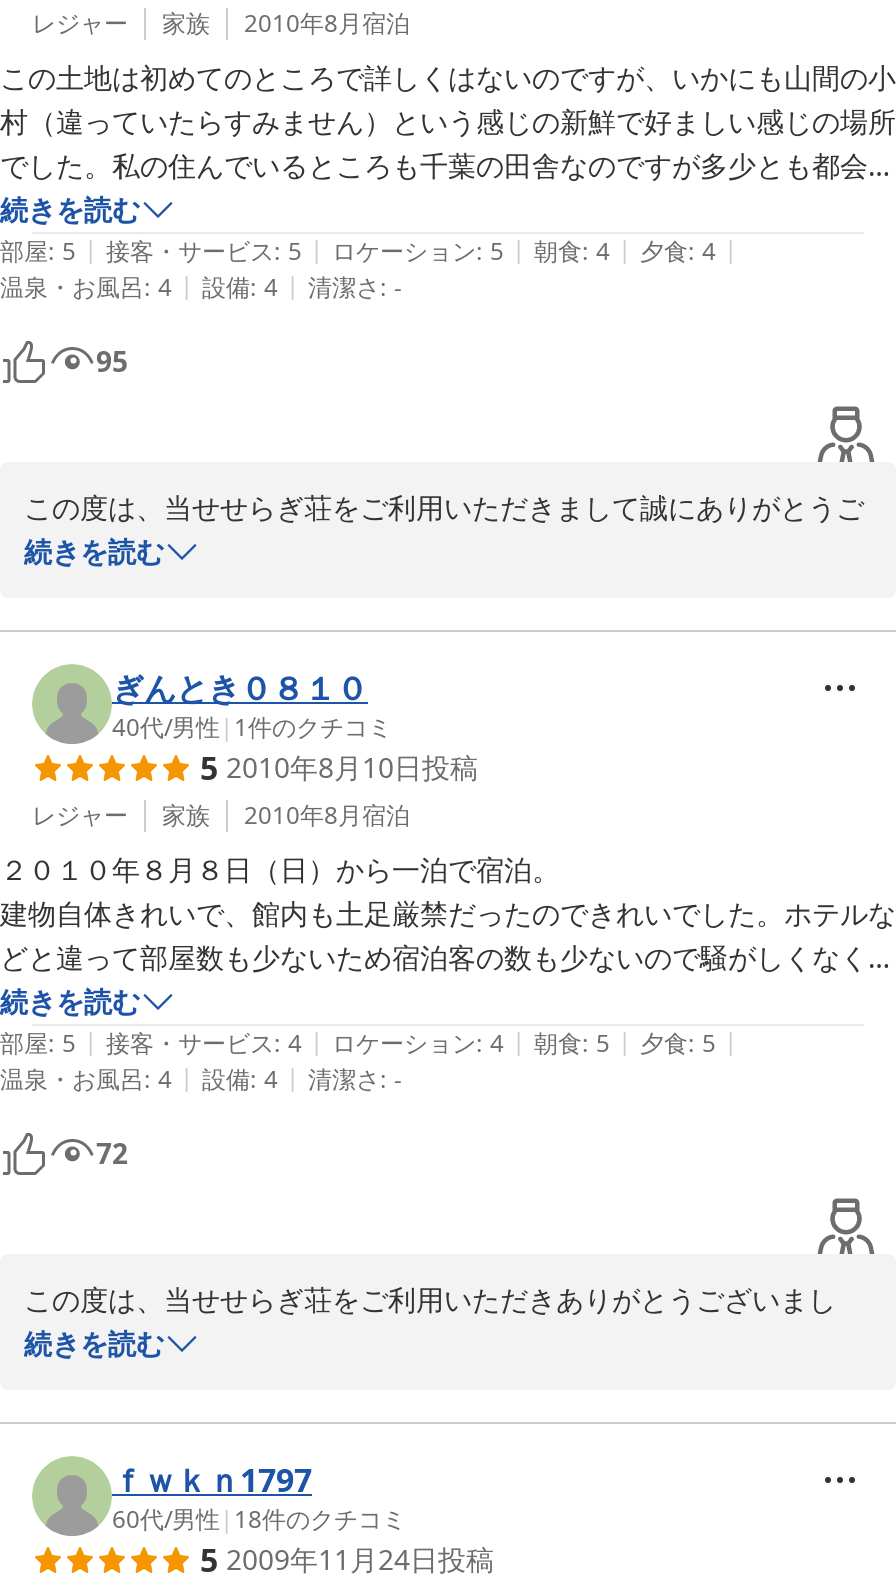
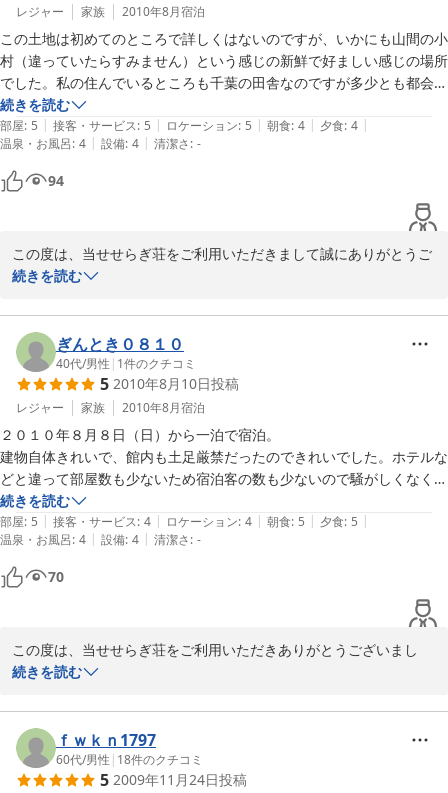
[96,342,128,380] 95 -> [48,171,64,190] 94
[96,1134,128,1172] 72 -> [48,567,64,586] 70

